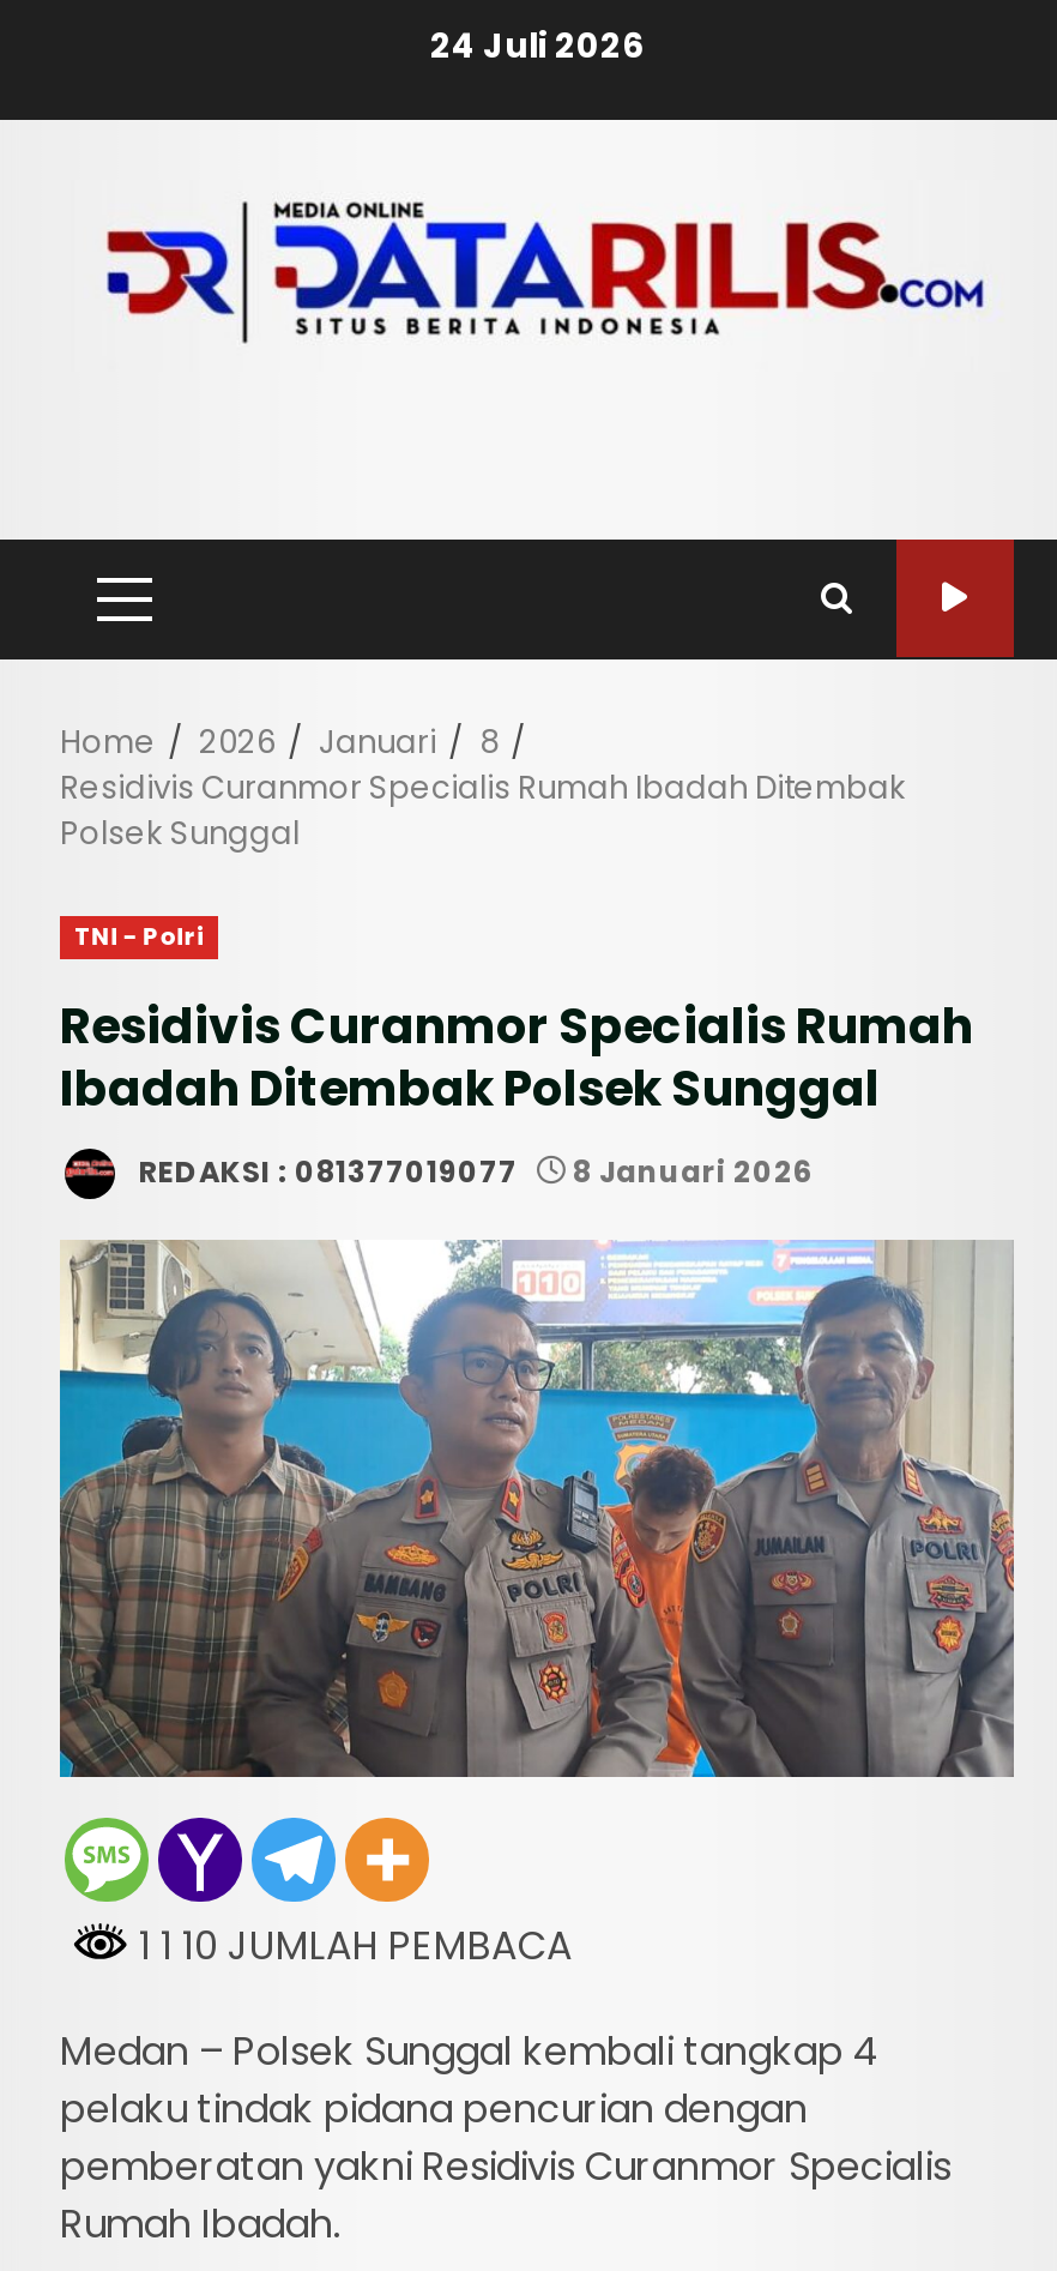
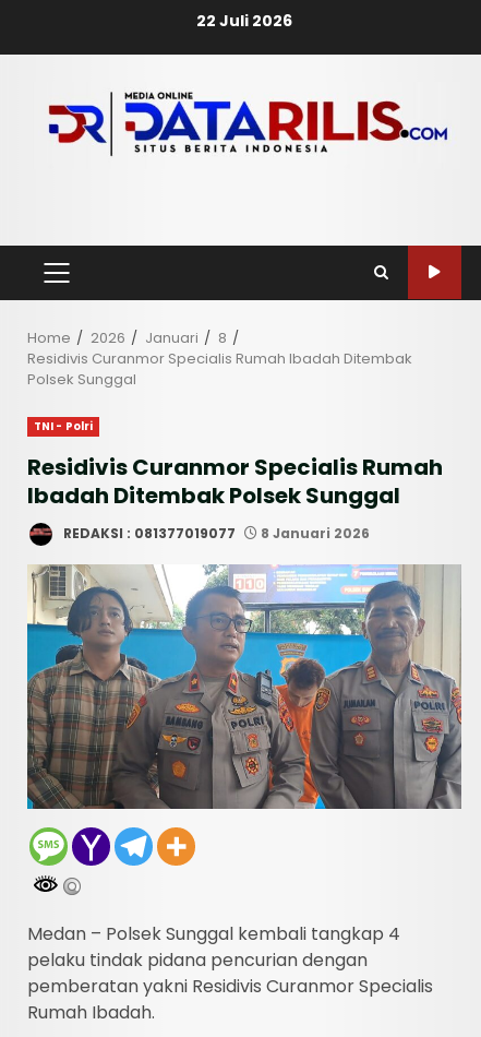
[430,20,644,68] 24 Juli 2026 -> [196,9,292,31] 22 Juli 2026
[129,1918,573,1973] 1 1 10 JUMLAH PEMBACA -> none

